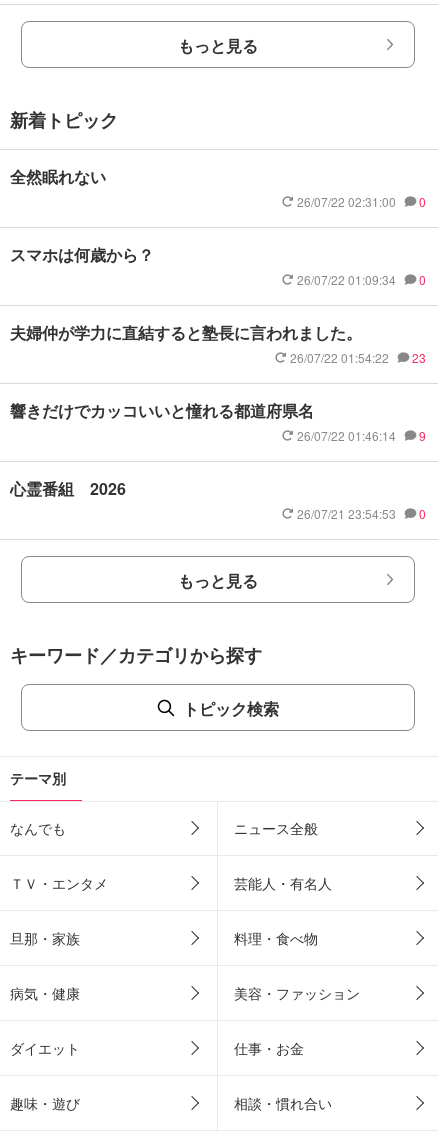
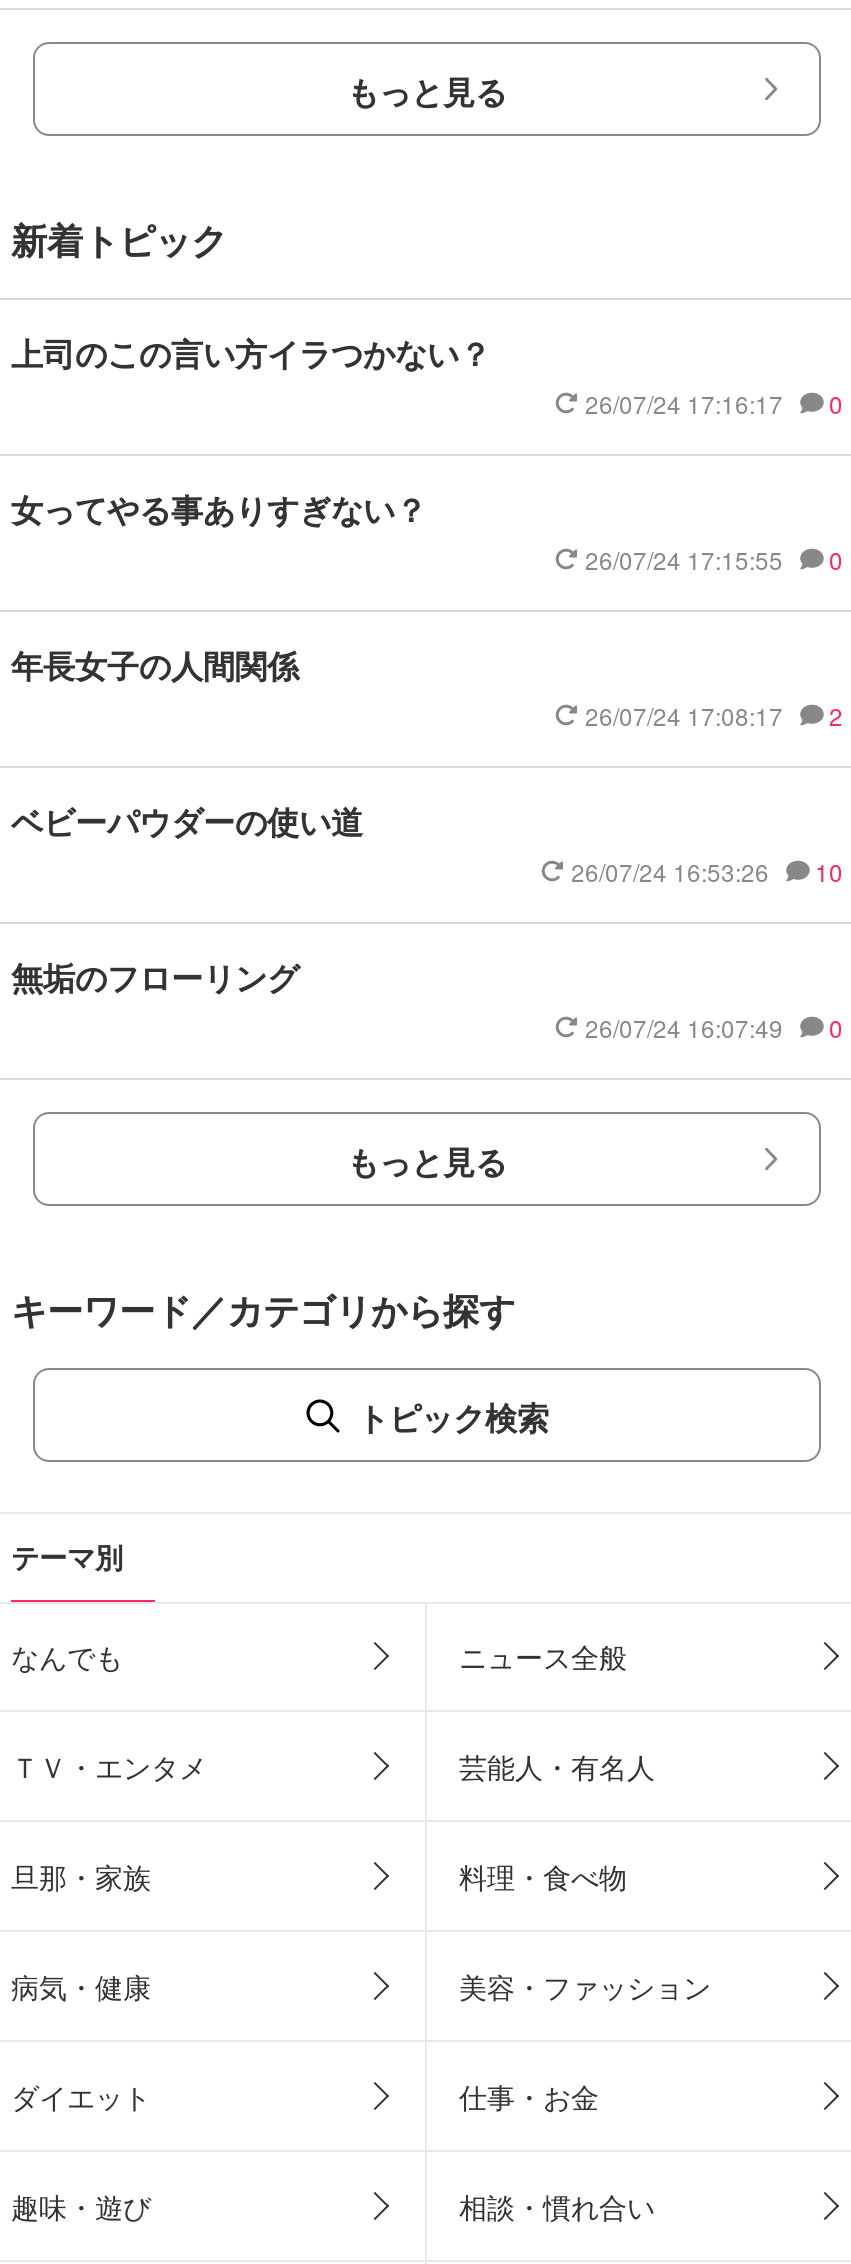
[10,165,396,210] 全然眠れない | 26/07/22 02:31:00 -> [11,330,783,420] 上司のこの言い方イラつかない？ | 26/07/24 17:16:17
[10,243,396,288] スマホは何歳から？ | 26/07/22 01:09:34 -> [11,486,783,576] 女ってやる事ありすぎない？ | 26/07/24 17:15:55
[10,321,426,366] 夫婦仲が学力に直結すると塾長に言われました。 | 26/07/22 01:54:22 | 23 -> [11,642,843,732] 年長女子の人間関係 | 26/07/24 17:08:17 | 2
[10,399,426,444] 響きだけでカッコいいと憧れる都道府県名 | 26/07/22 01:46:14 | 9 -> [11,798,843,888] ベビーパウダーの使い道 | 26/07/24 16:53:26 | 10
[10,477,396,522] 心霊番組 2026 | 26/07/21 23:54:53 -> [11,954,783,1044] 無垢のフローリング | 26/07/24 16:07:49

